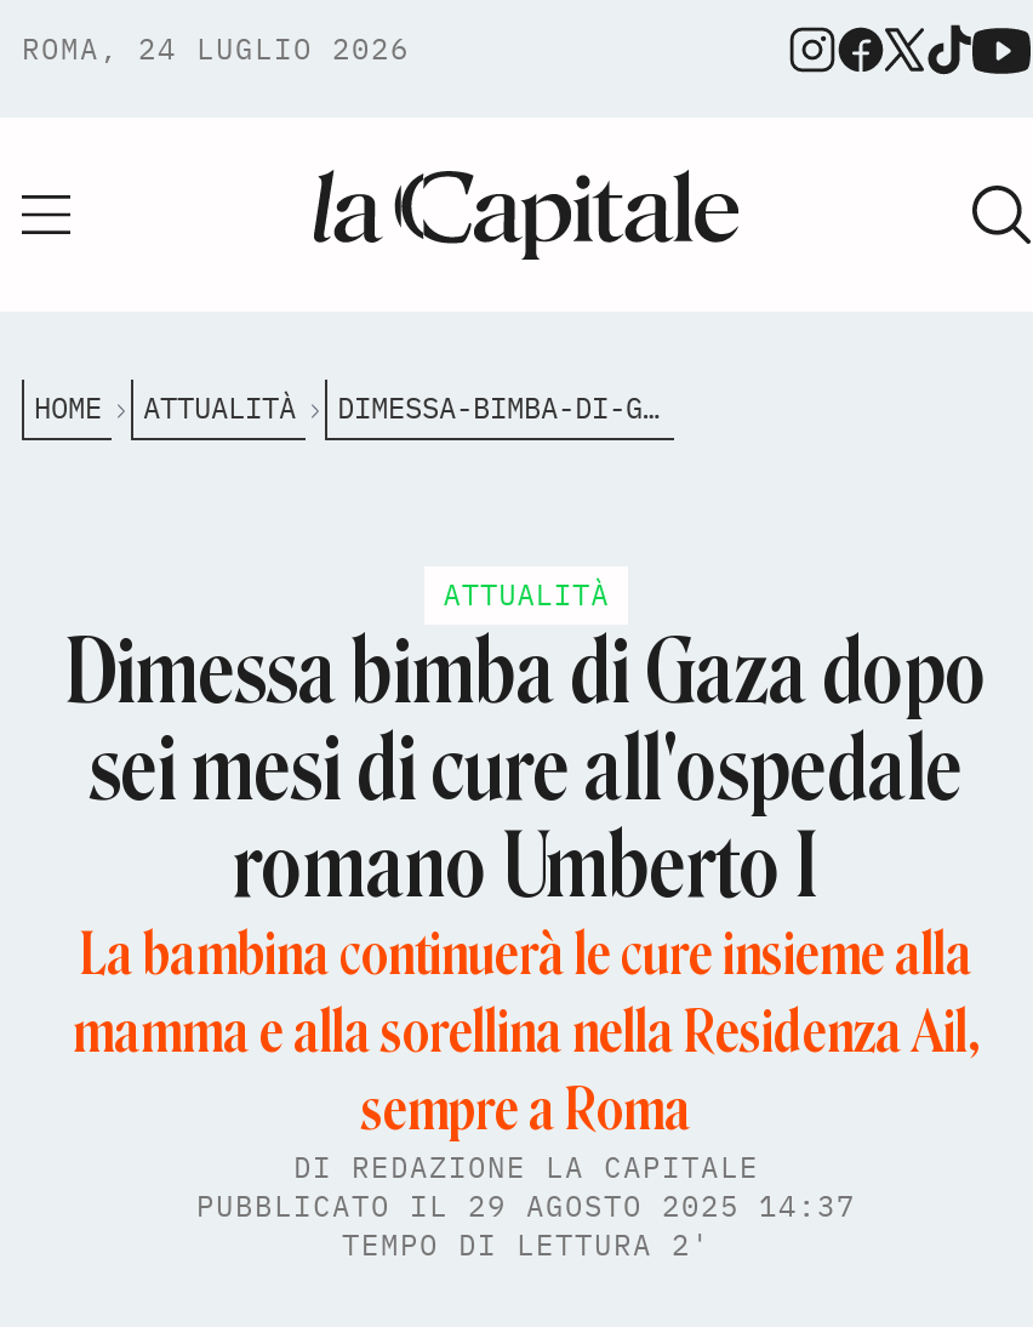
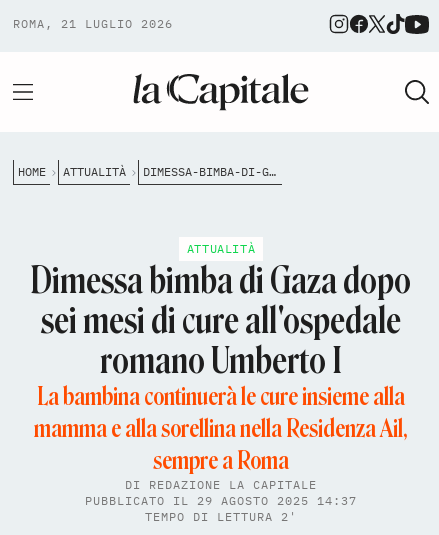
[22,30,410,67] ROMA, 24 LUGLIO 2026 -> [13,16,173,31] ROMA, 21 LUGLIO 2026

